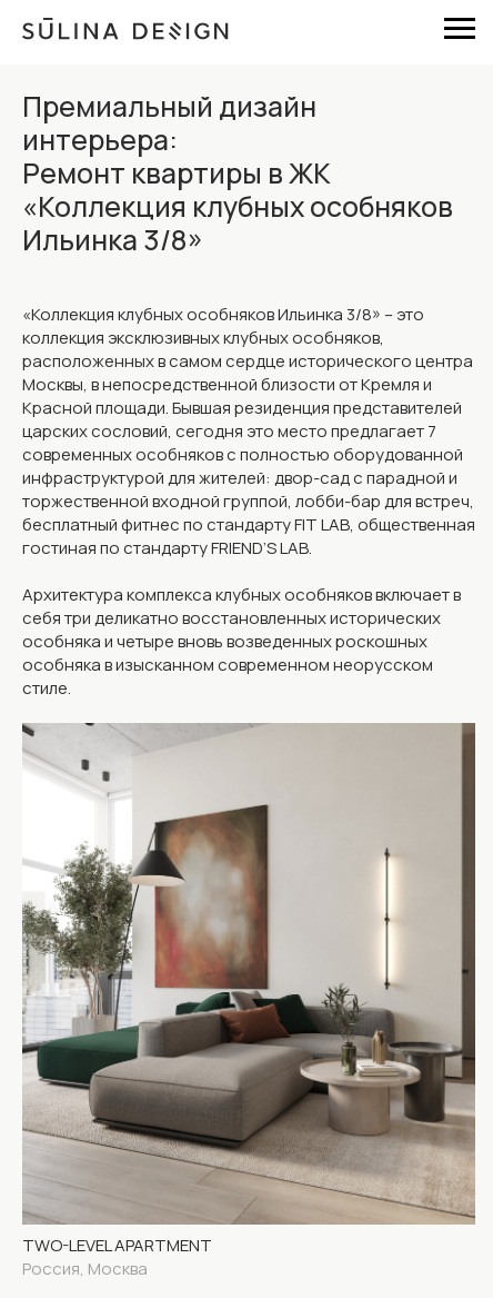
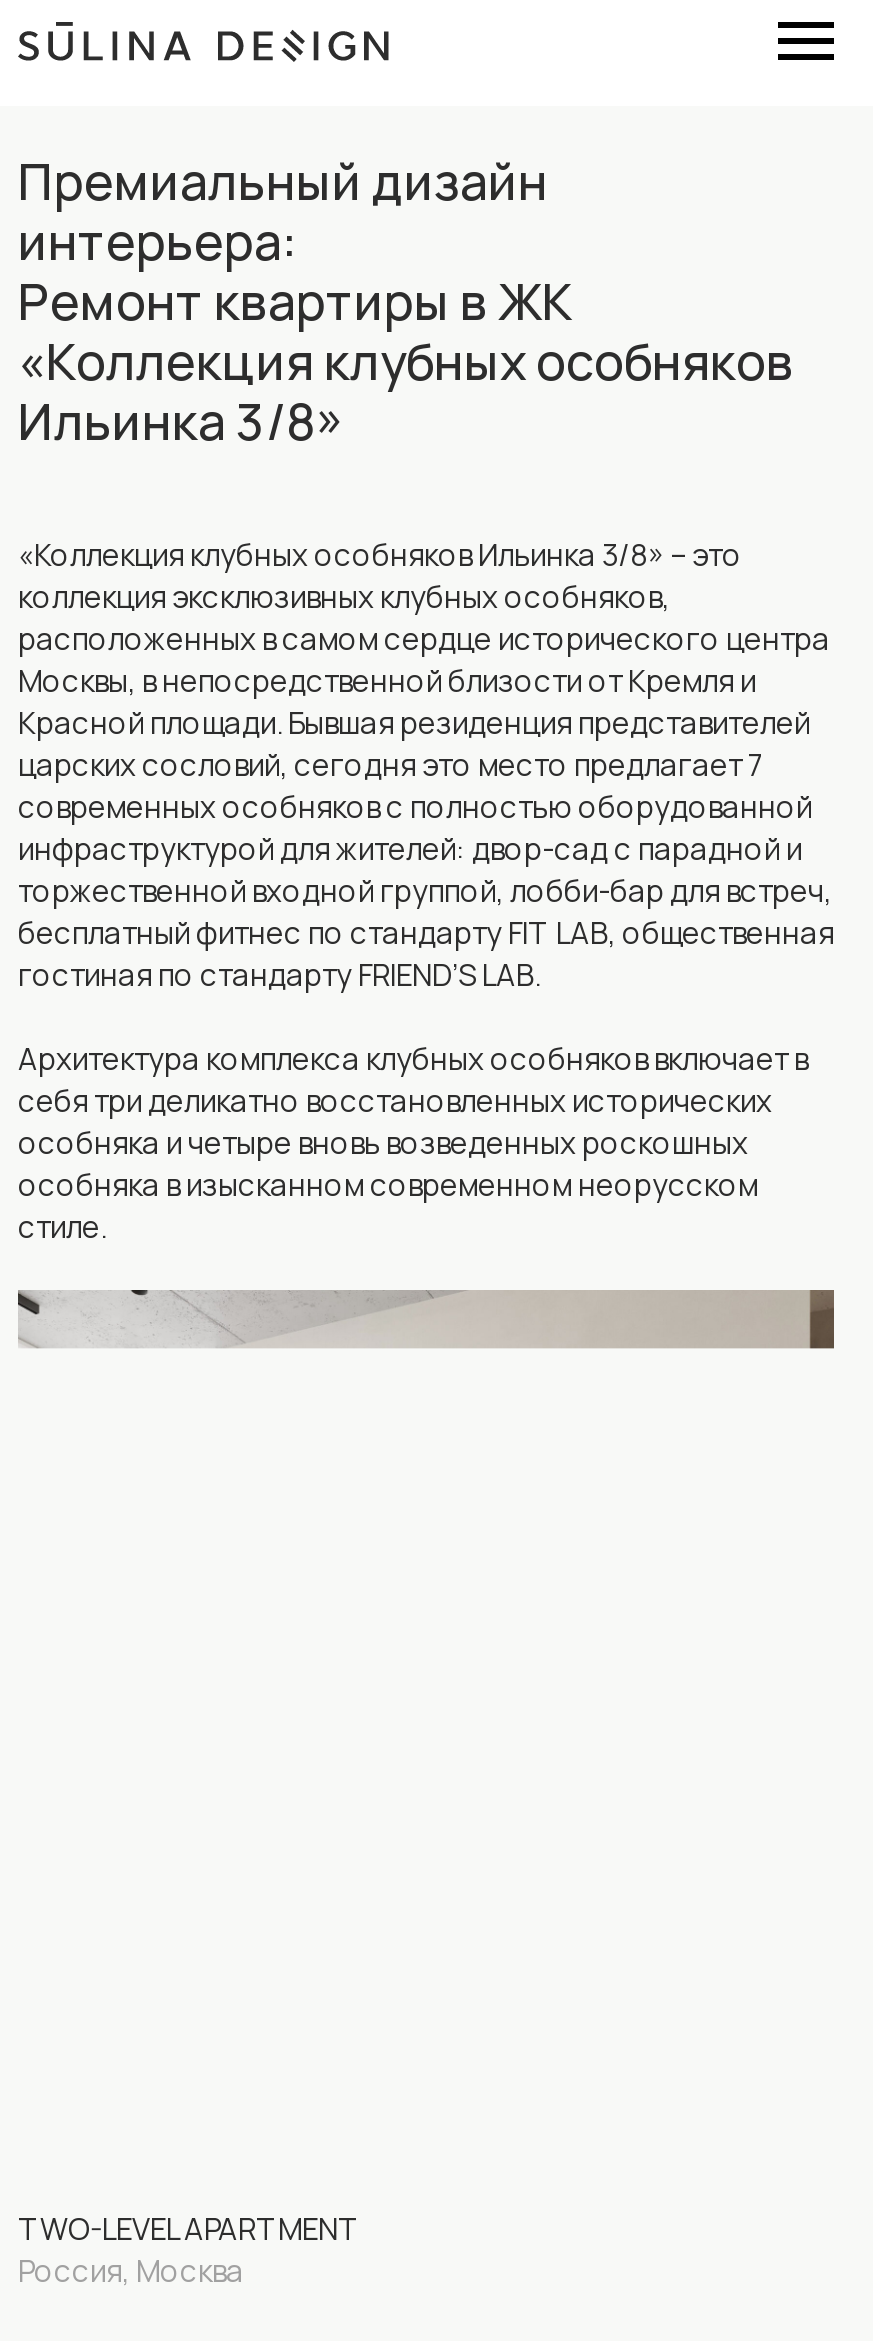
[21,755,476,1226] [image] -> none

